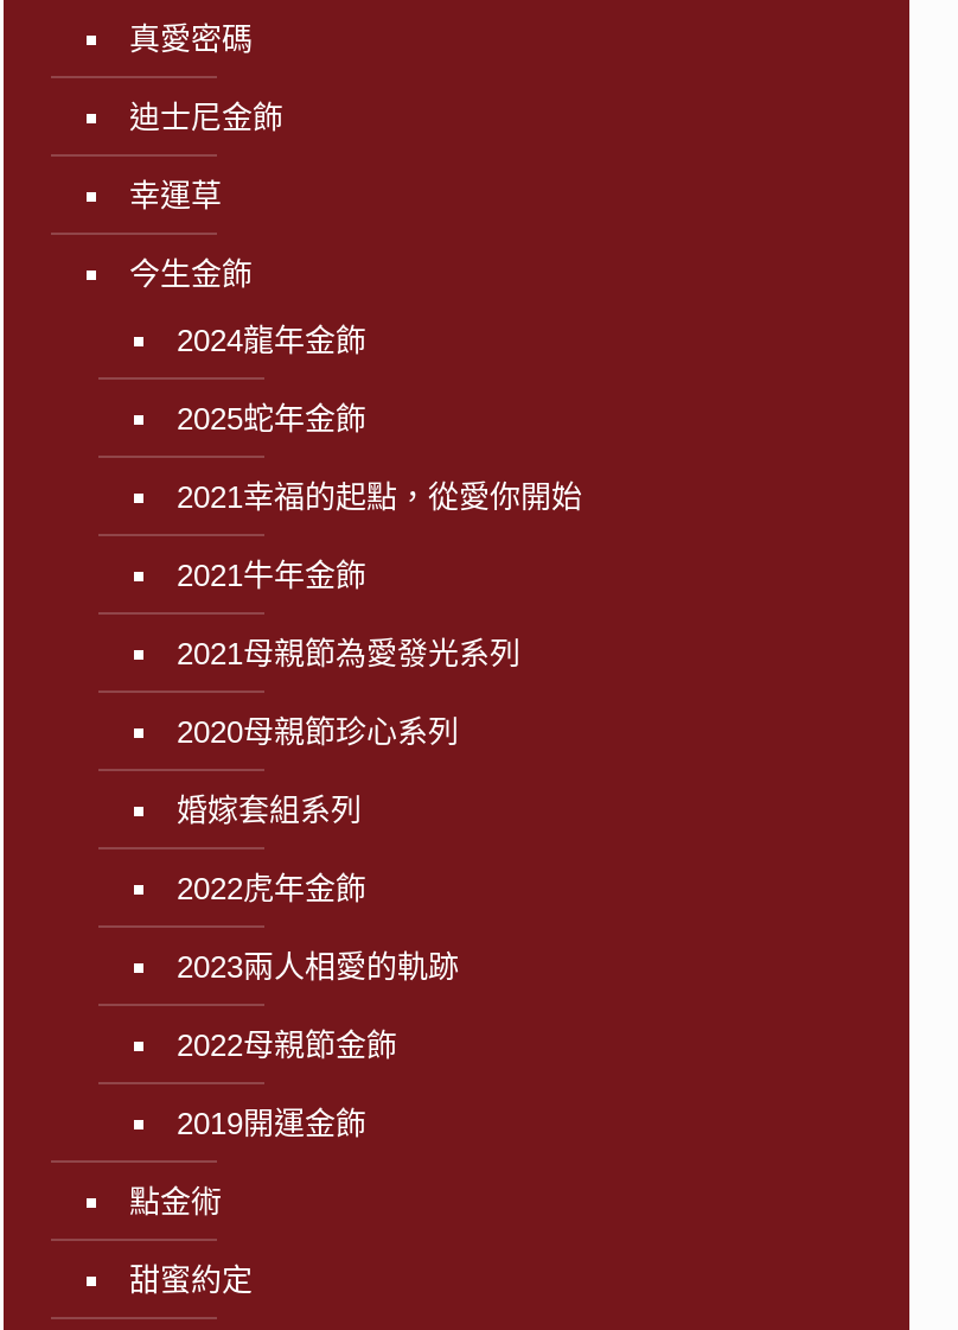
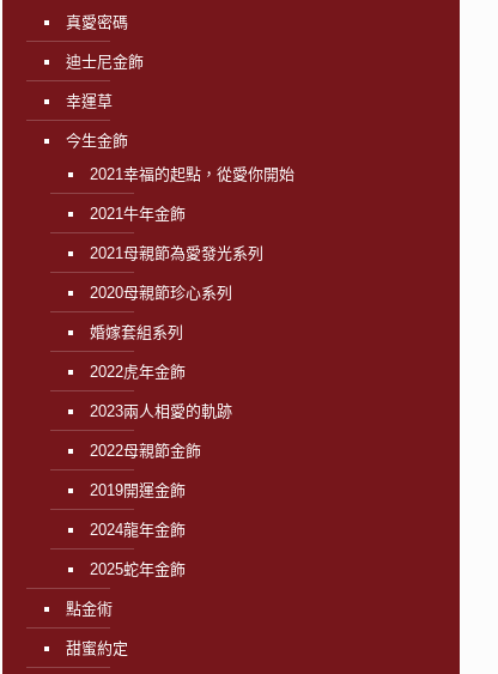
moved [177,322,366,436] -> [90,521,186,578]: 2024龍年金飾 | 2025蛇年金飾
moved [177,479,582,1141] -> [90,165,294,499]: 2021幸福的起點，從愛你開始 | 2021牛年金飾 | 2021母親節為愛發光系列 | ... | 2022母親節金飾 | 2019開運金飾

